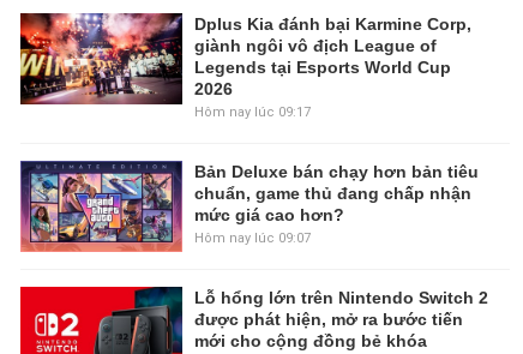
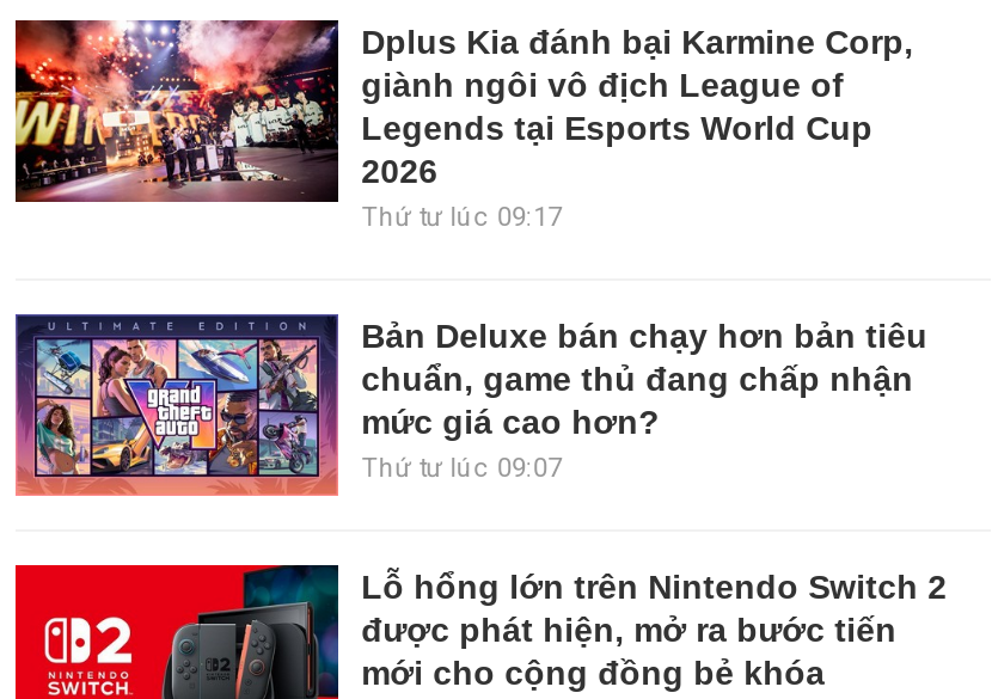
[194,104,310,120] Hôm nay lúc 09:17 -> [361,201,562,232] Thứ tư lúc 09:17
[194,230,310,246] Hôm nay lúc 09:07 -> [361,452,562,483] Thứ tư lúc 09:07

